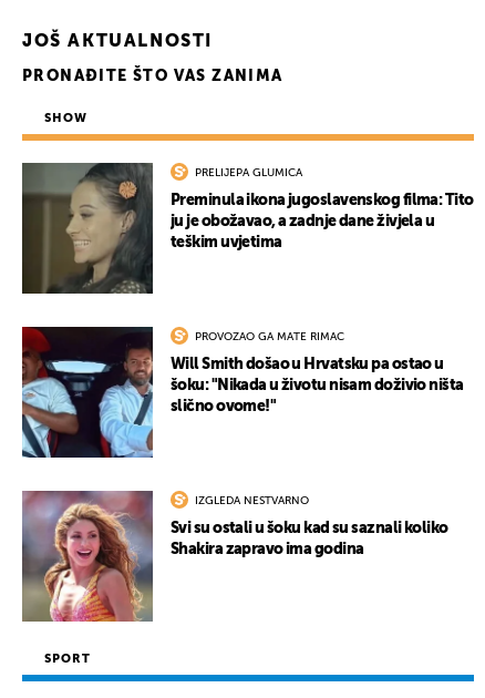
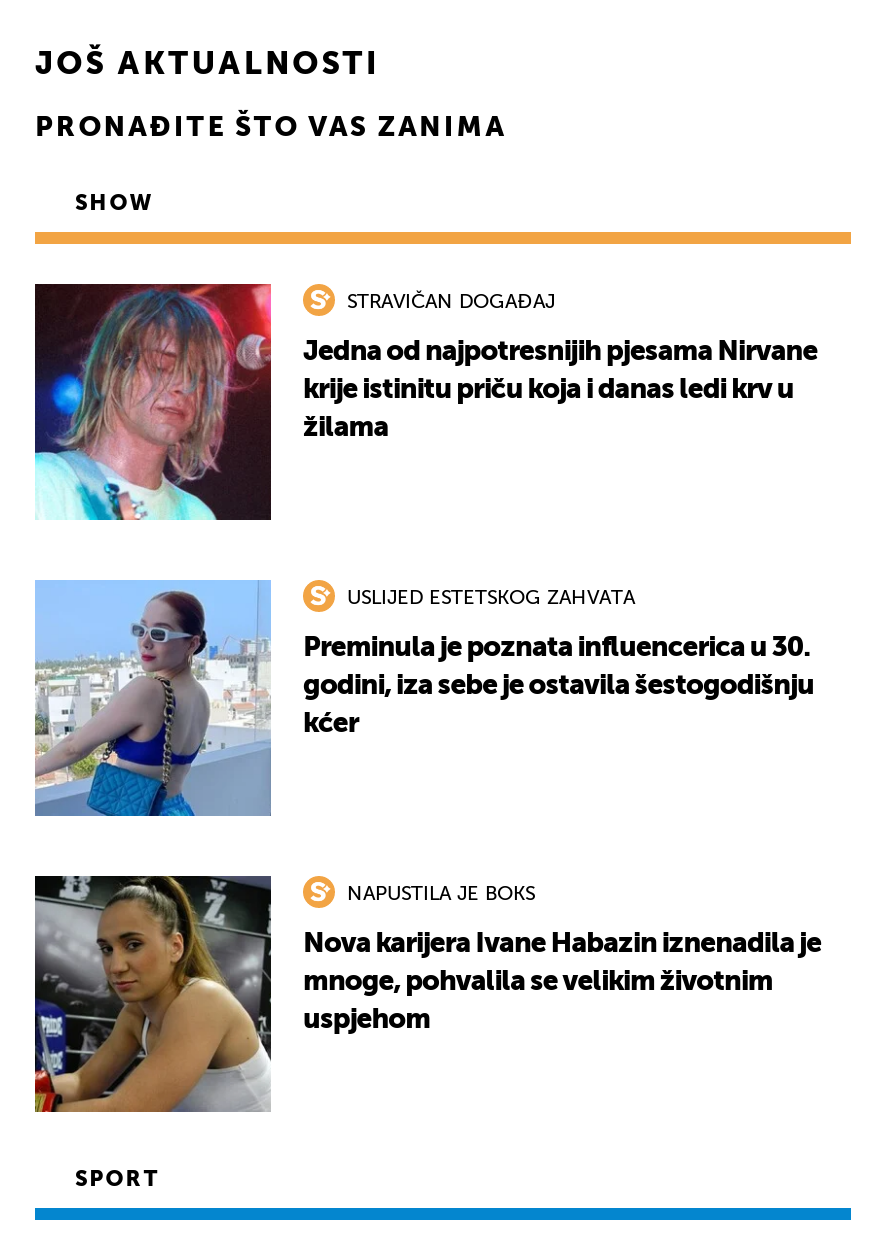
[21,162,473,295] [image] | Preminula ikona jugoslavenskog filma: Tito | ju je obožavao, a zadnje dane živjela u | teškim uvjetima -> [33,282,817,522] [image] | Jedna od najpotresnijih pjesama Nirvane | krije istinitu priču koja i danas ledi krv u | žilama
[195,168,302,179] PRELIJEPA GLUMICA -> [347,292,555,312] STRAVIČAN DOGAĐAJ
[21,326,463,459] [image] | Will Smith došao u Hrvatsku pa ostao u | šoku: "Nikada u životu nisam doživio ništa | slično ovome!" -> [35,580,814,818] [image] | Preminula je poznata influencerica u 30. | godini, iza sebe je ostavila šestogodišnju | kćer
[195,331,344,343] PROVOZAO GA MATE RIMAC -> [347,588,635,608] USLIJED ESTETSKOG ZAHVATA
[21,490,448,623] [image] | Svi su ostali u šoku kad su saznali koliko | Shakira zapravo ima godina -> [33,874,821,1114] [image] | Nova karijera Ivane Habazin iznenadila je | mnoge, pohvalila se velikim životnim | uspjehom
[195,495,309,507] IZGLEDA NESTVARNO -> [347,884,535,904] NAPUSTILA JE BOKS

